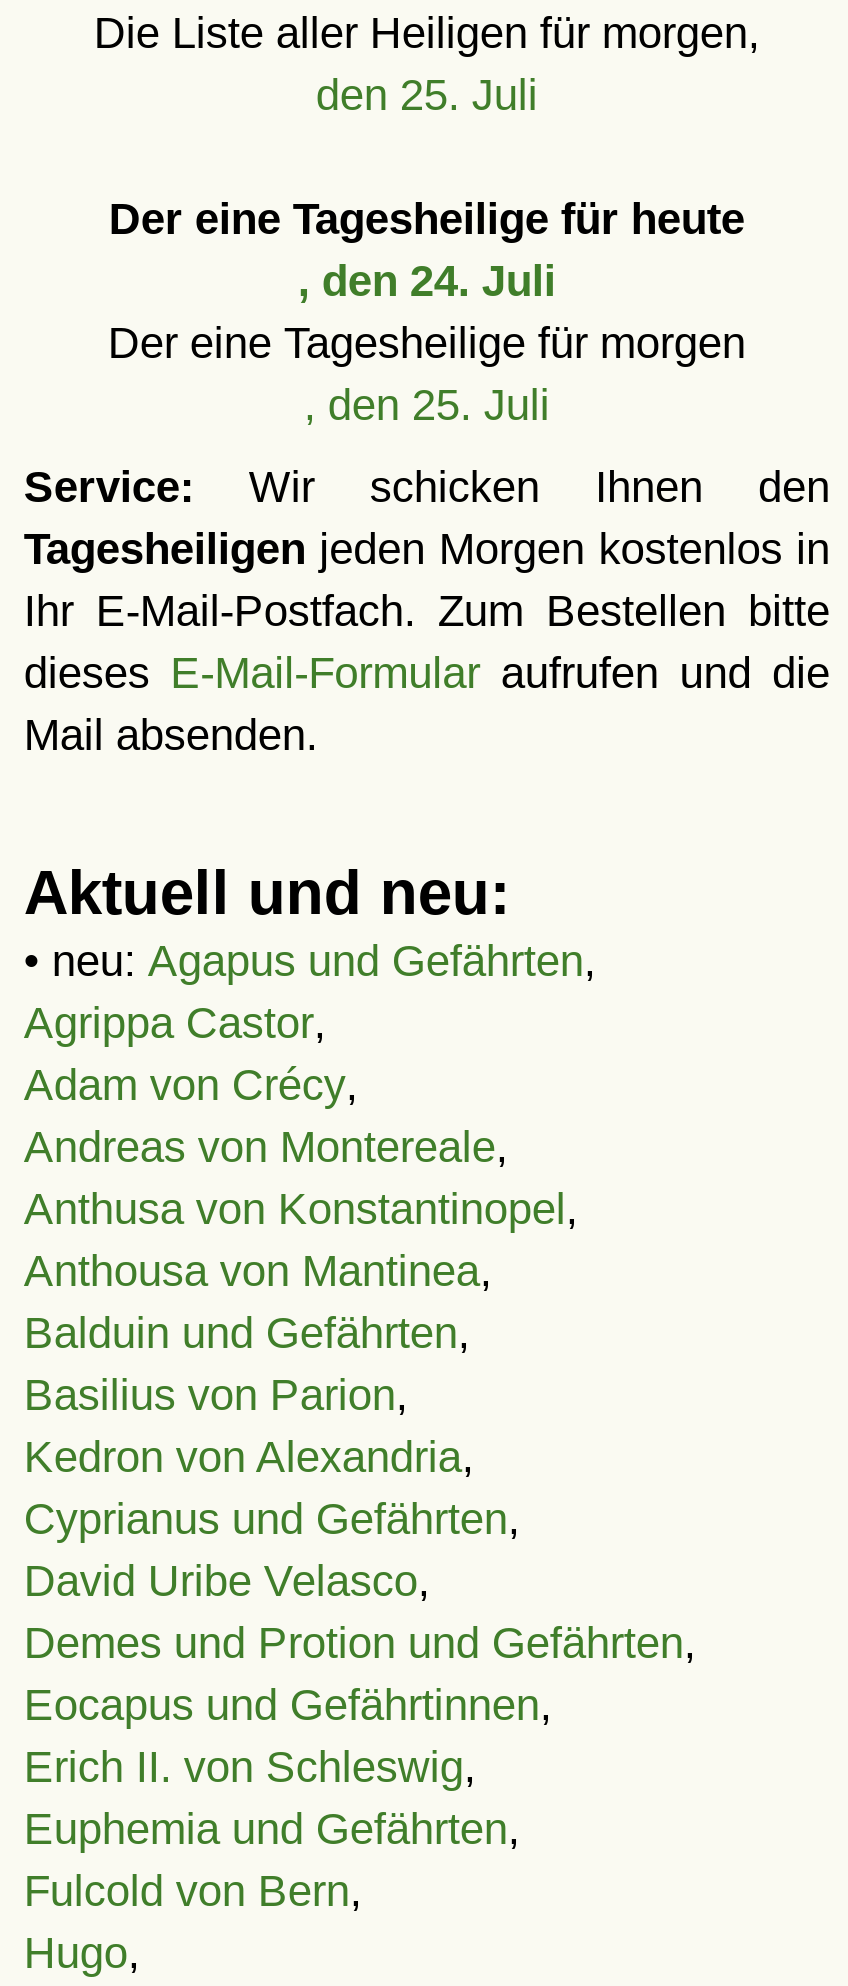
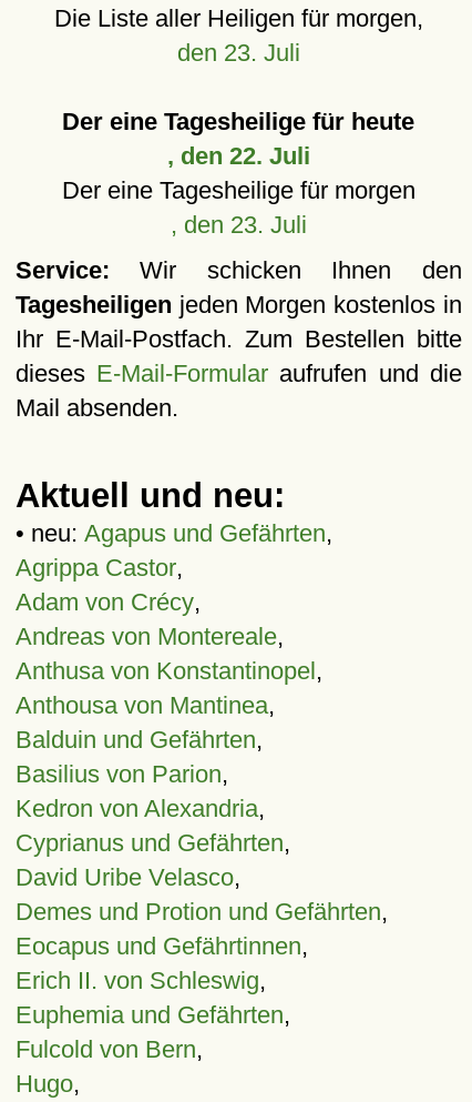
[316,70,538,120] den 25. Juli -> [177,39,300,67] den 23. Juli
[298,256,556,306] , den 24. Juli -> [167,142,310,170] , den 22. Juli
[304,380,550,430] , den 25. Juli -> [171,211,307,239] , den 23. Juli

